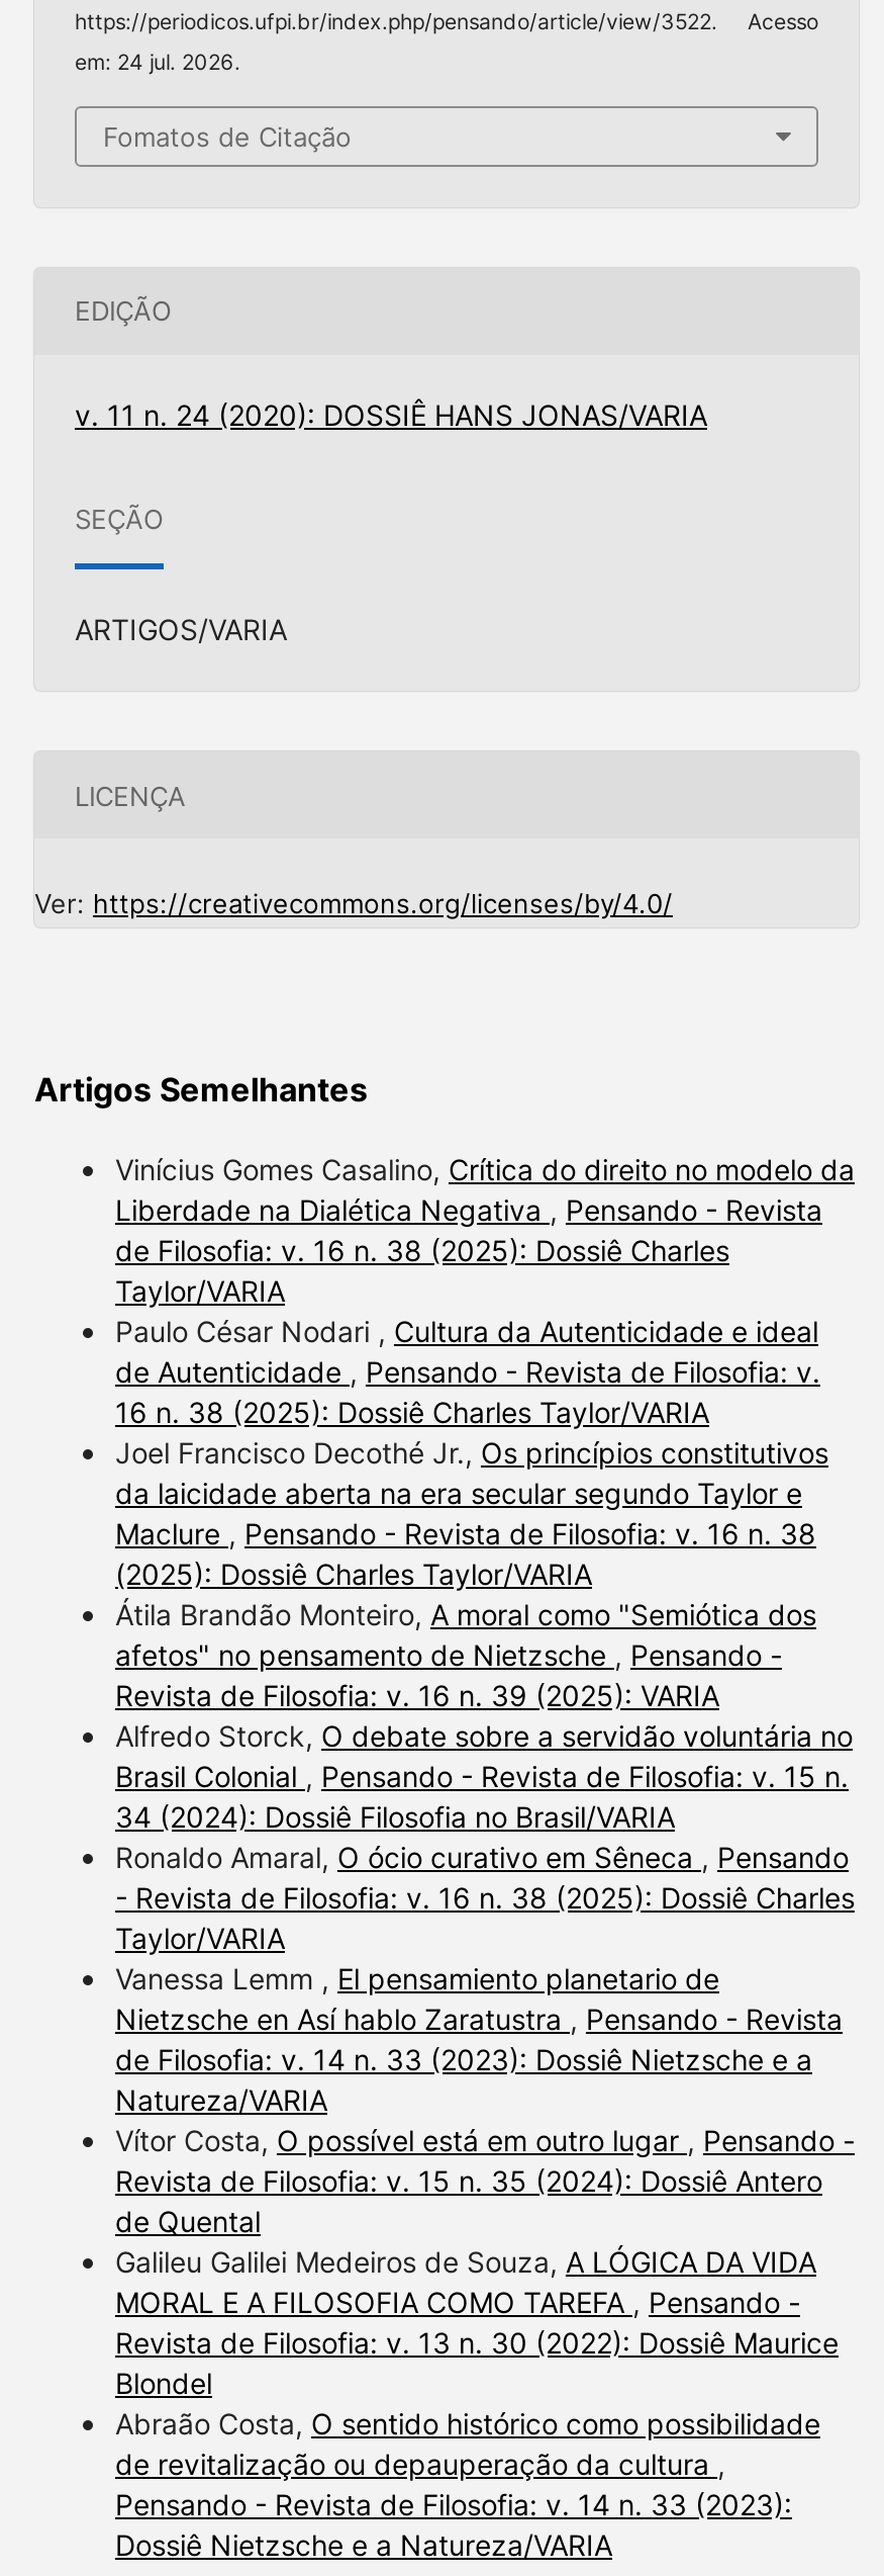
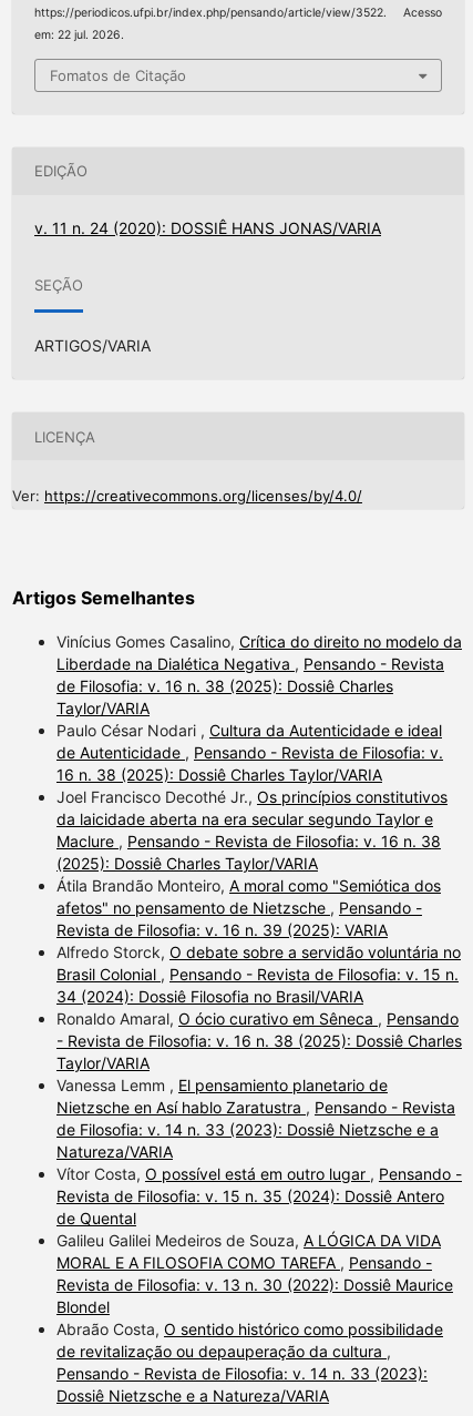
[75,50,240,77] em: 24 jul. 2026. -> [34,28,124,43] em: 22 jul. 2026.

